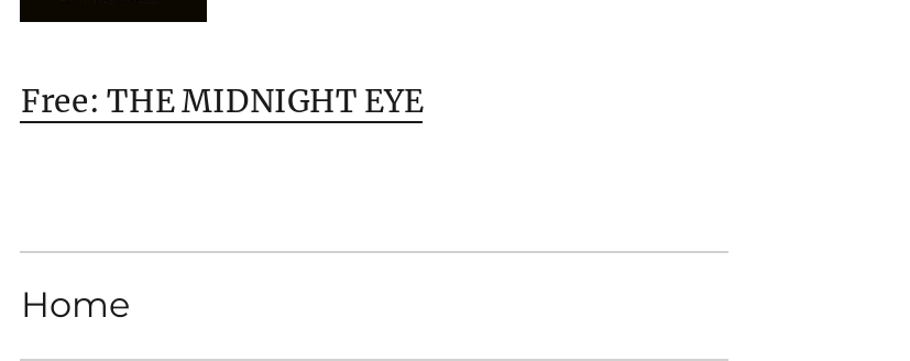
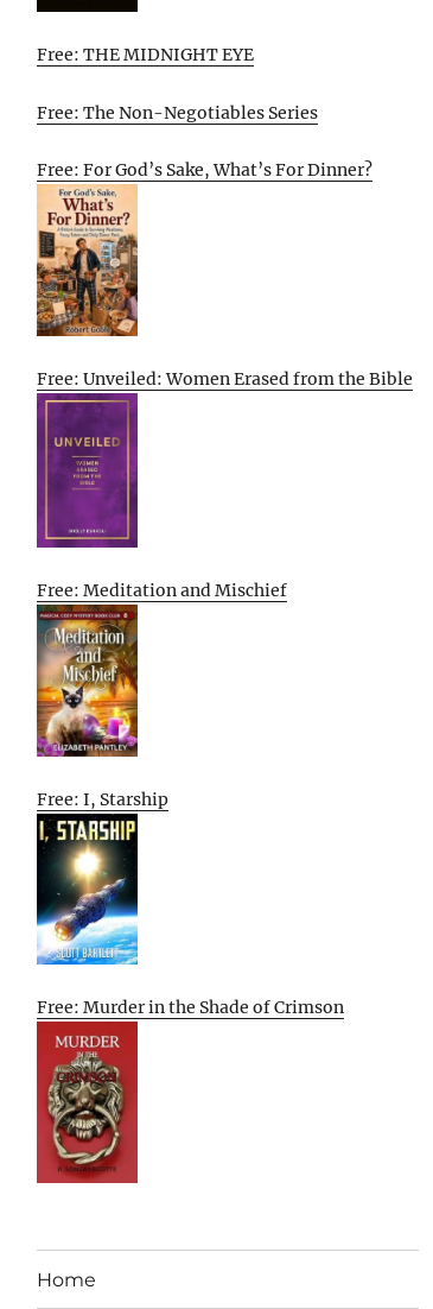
none -> [36,190,413,390] [image] | Free: Unveiled: Women Erased from the Bible
none -> [36,399,288,601] [image] | Free: Meditation and Mischief
none -> [36,611,169,810] [image] | Free: I, Starship
none -> [36,820,345,1018] [image] | Free: Murder in the Shade of Crimson
none -> [36,1027,139,1184] [image]
none -> [37,102,373,181] Free: The Non-Negotiables Series | Free: For God’s Sake, What’s For Dinner?

